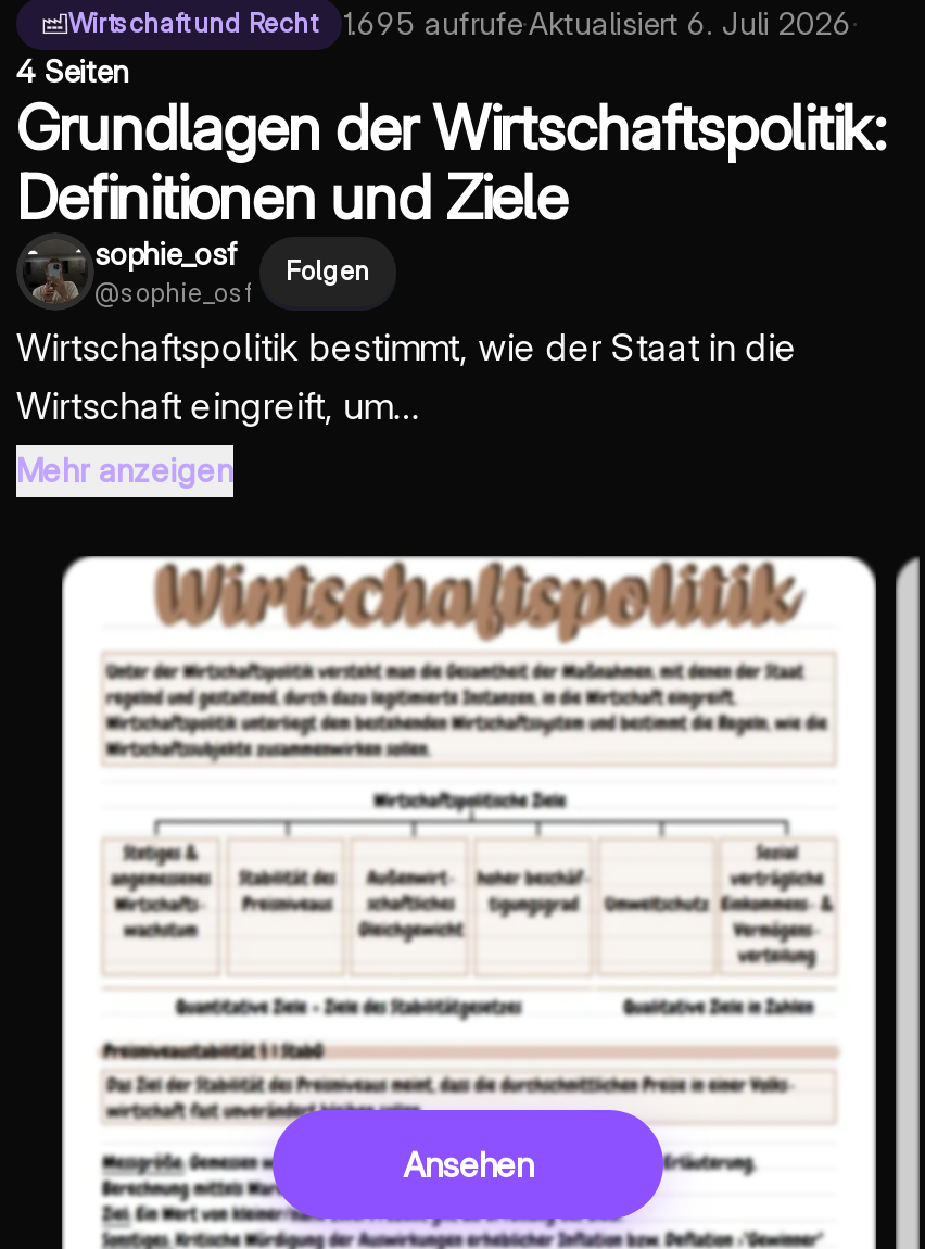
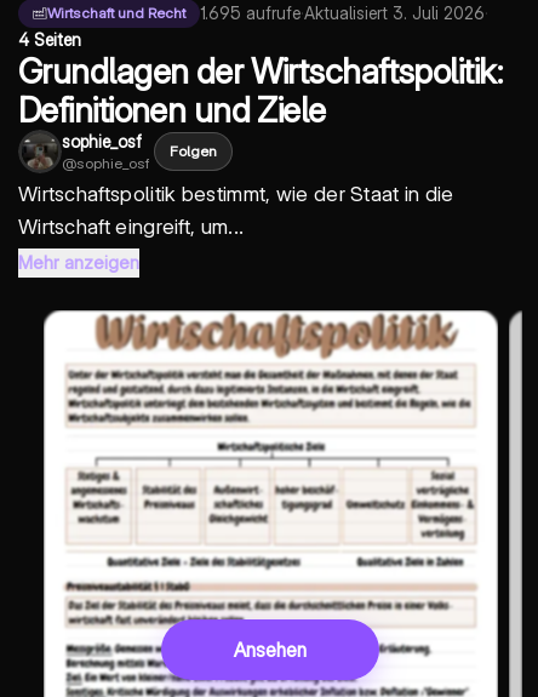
[342,4,859,41] 1.695 aufrufe·Aktualisiert 6. Juli 2026 · -> [200,2,488,23] 1.695 aufrufe·Aktualisiert 3. Juli 2026 ·

